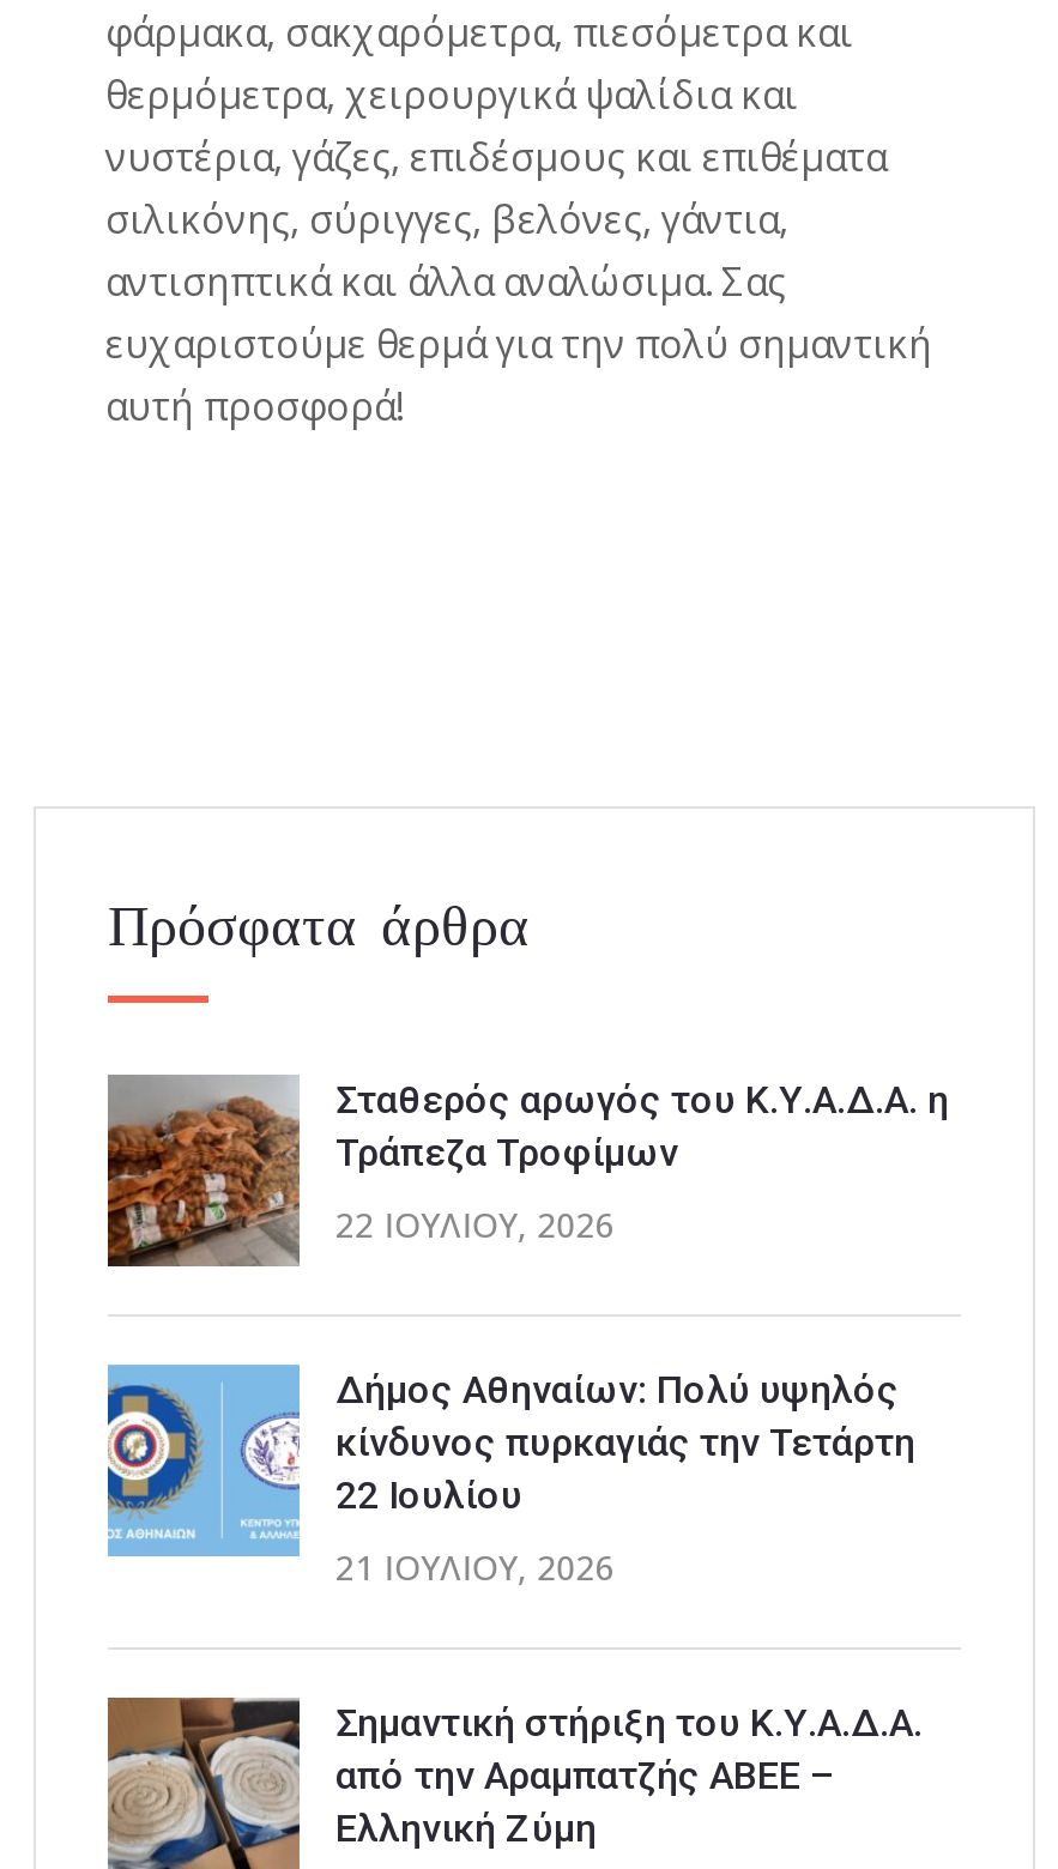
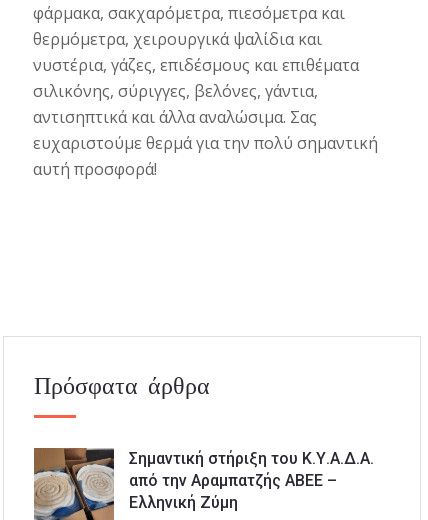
[105,1076,949,1270] [image] | Σταθερός αρωγός του Κ.Υ.Α.Δ.Α. η | Τράπεζα Τροφίμων | 22 ΙΟΥΛΊΟΥ, 2026 -> none
[105,1363,915,1590] [image] | Δήμος Αθηναίων: Πολύ υψηλός | κίνδυνος πυρκαγιάς την Τετάρτη | 22 Ιουλίου | 21 ΙΟΥΛΊΟΥ, 2026 -> none

